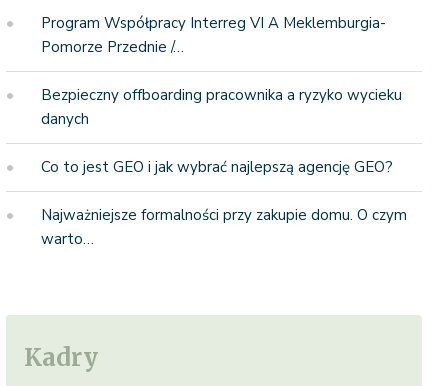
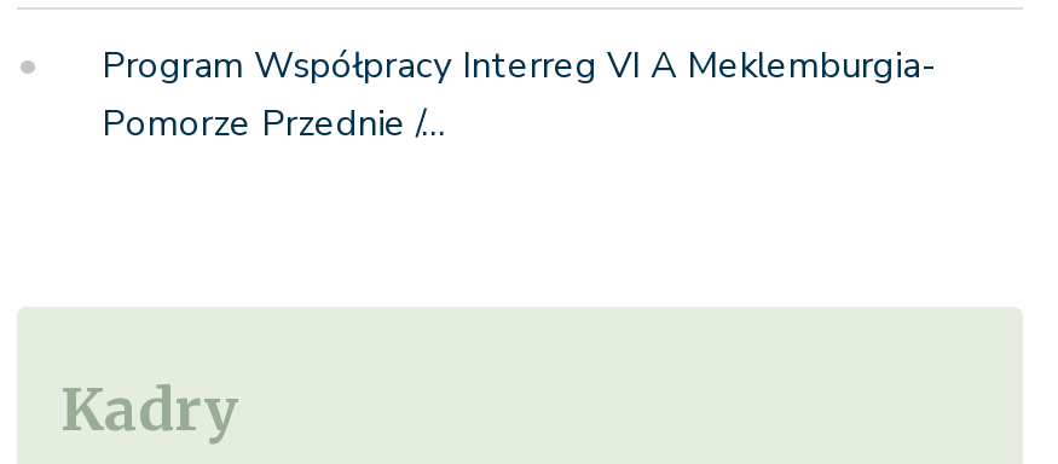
[41,85,407,249] Bezpieczny offboarding pracownika a ryzyko wycieku | danych | Co to jest GEO i jak wybrać najlepszą agencję GEO? | Najważniejsze formalności przy zakupie domu. O czym | warto… -> none

